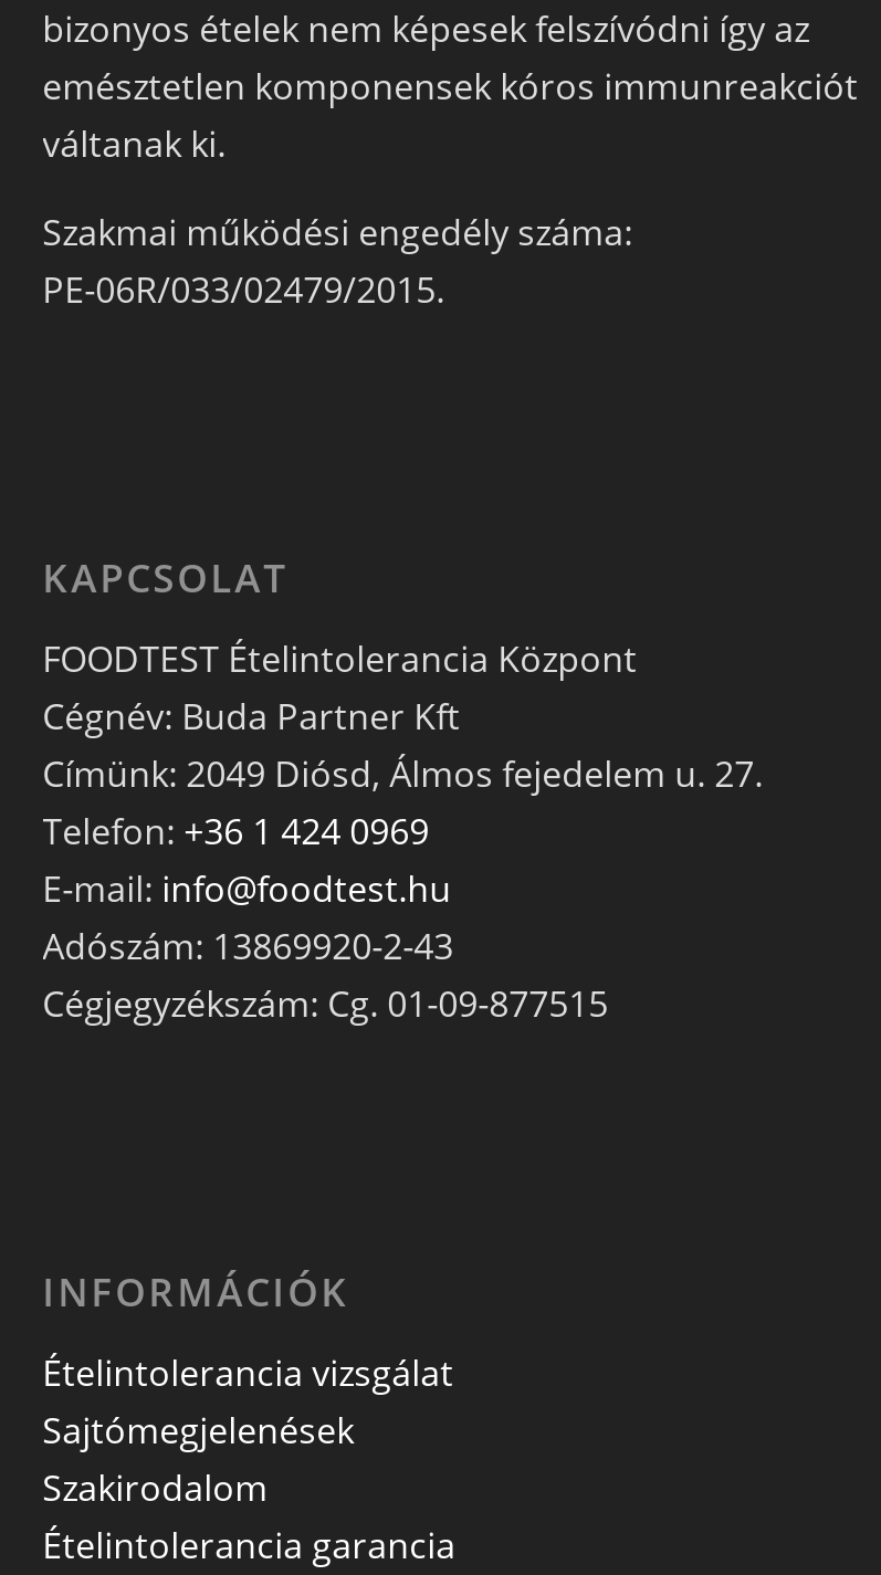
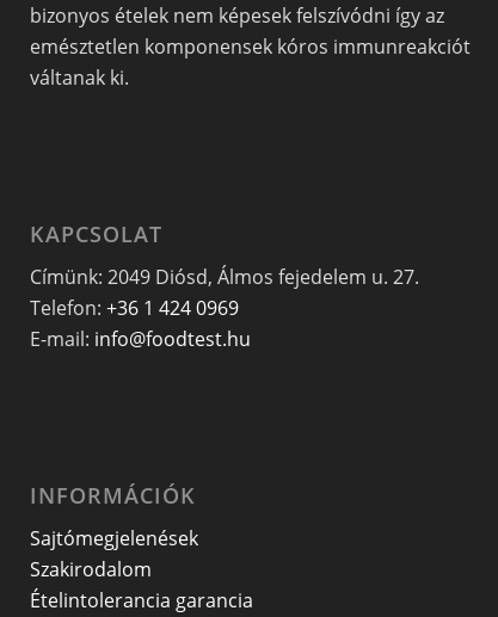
[42,207,633,313] Szakmai működési engedély száma: | PE-06R/033/02479/2015. -> none
[42,634,637,740] FOODTEST Ételintolerancia Központ | Cégnév: Buda Partner Kft -> none
[42,922,608,1028] Adószám: 13869920-2-43 | Cégjegyzékszám: Cg. 01-09-877515 -> none
[42,1349,453,1397] Ételintolerancia vizsgálat -> none

